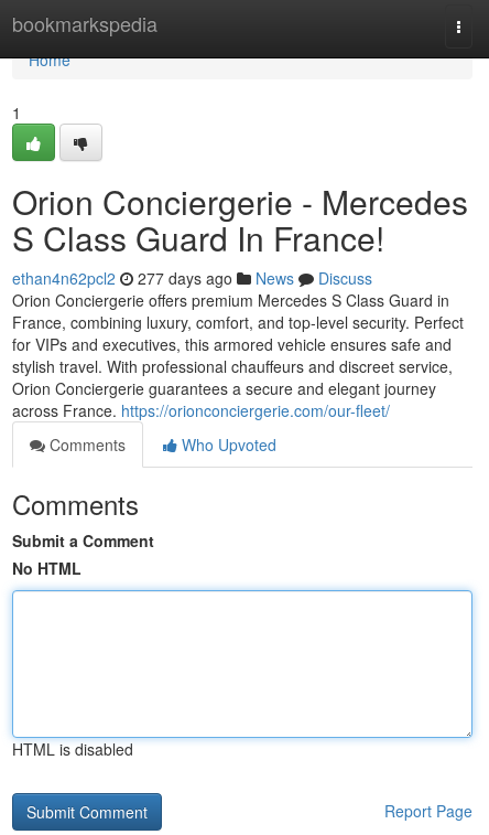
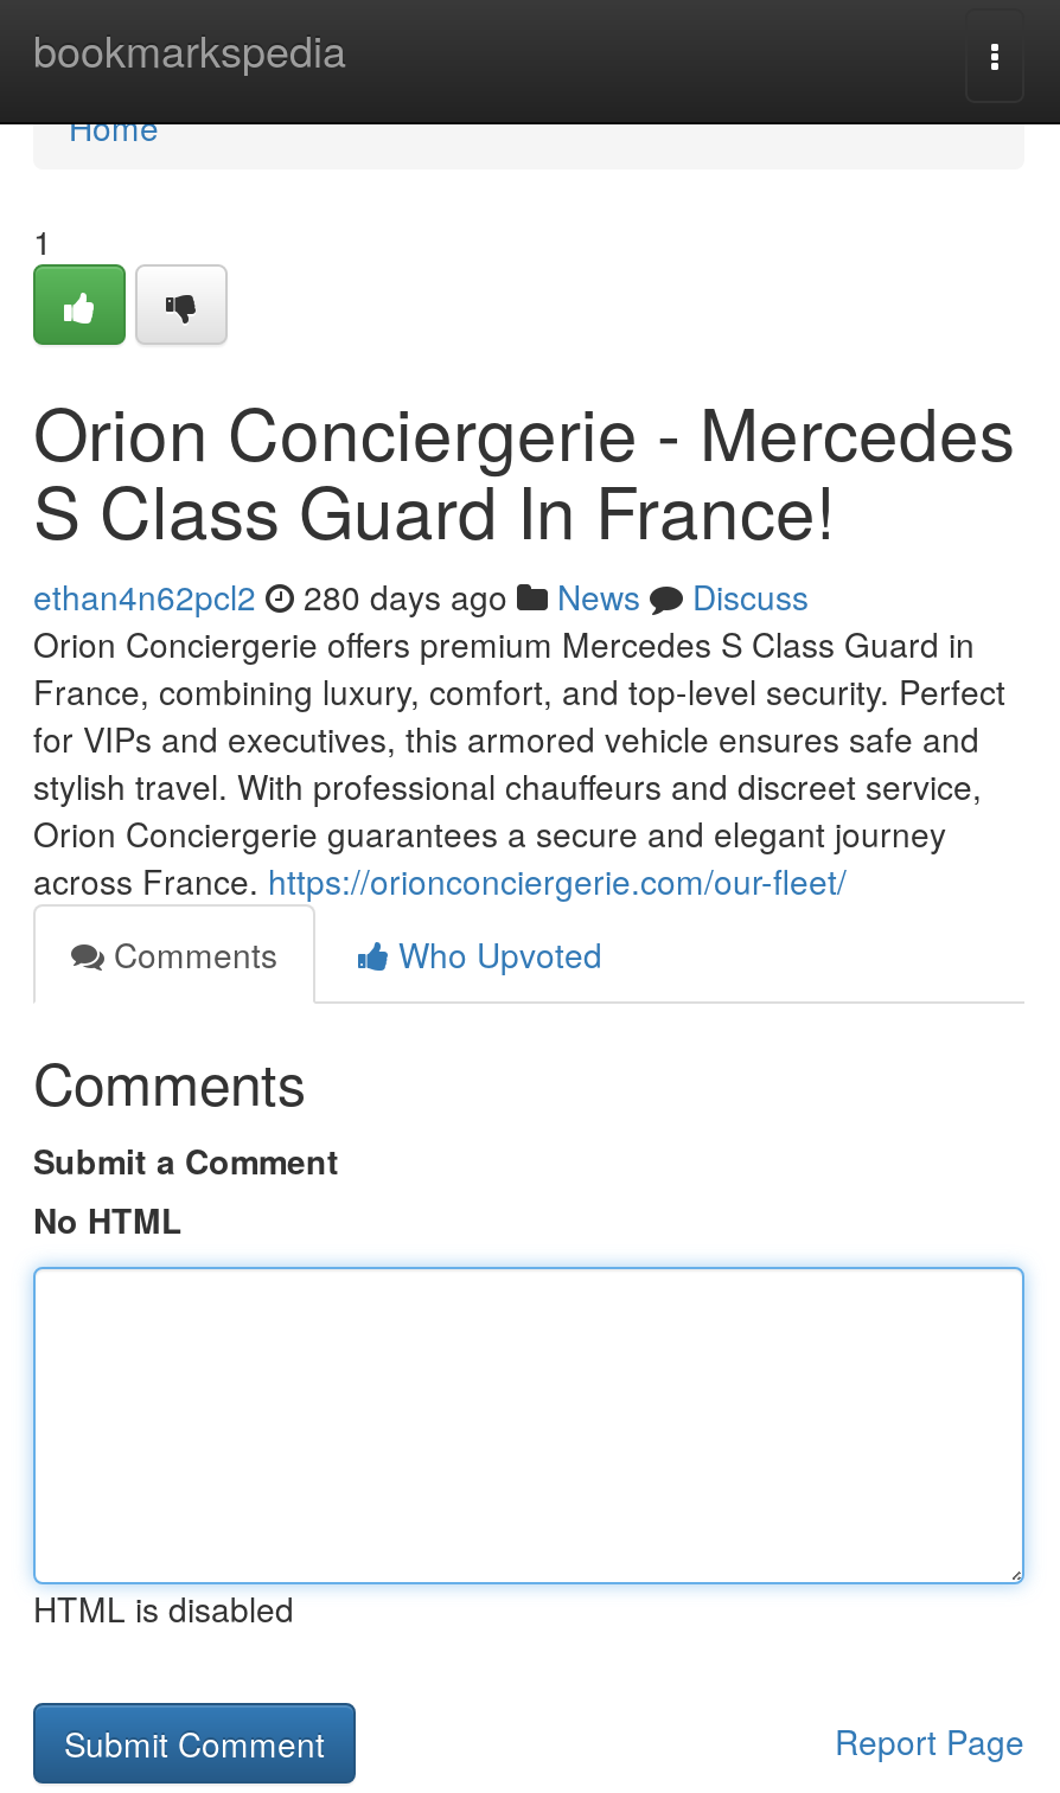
[12,267,372,289] ethan4n62pcl2 277 days ago News Discuss -> [33,572,809,620] ethan4n62pcl2 280 days ago News Discuss

